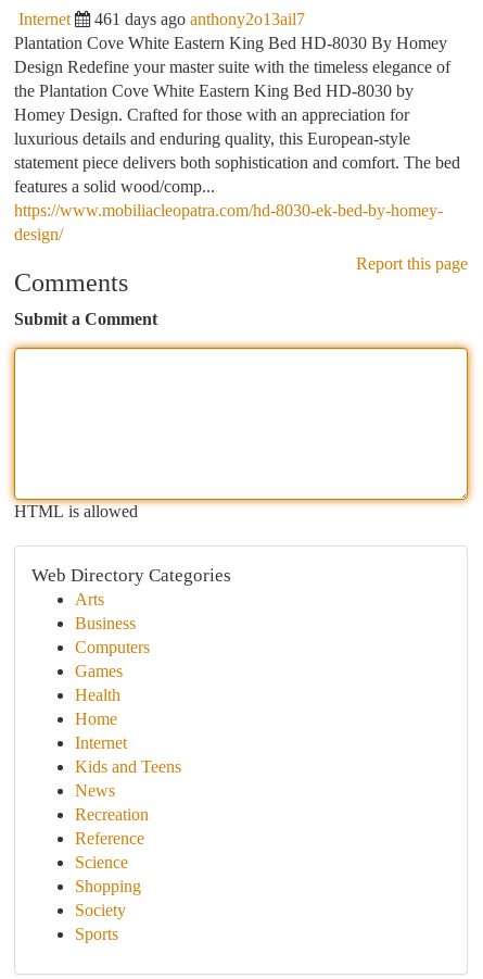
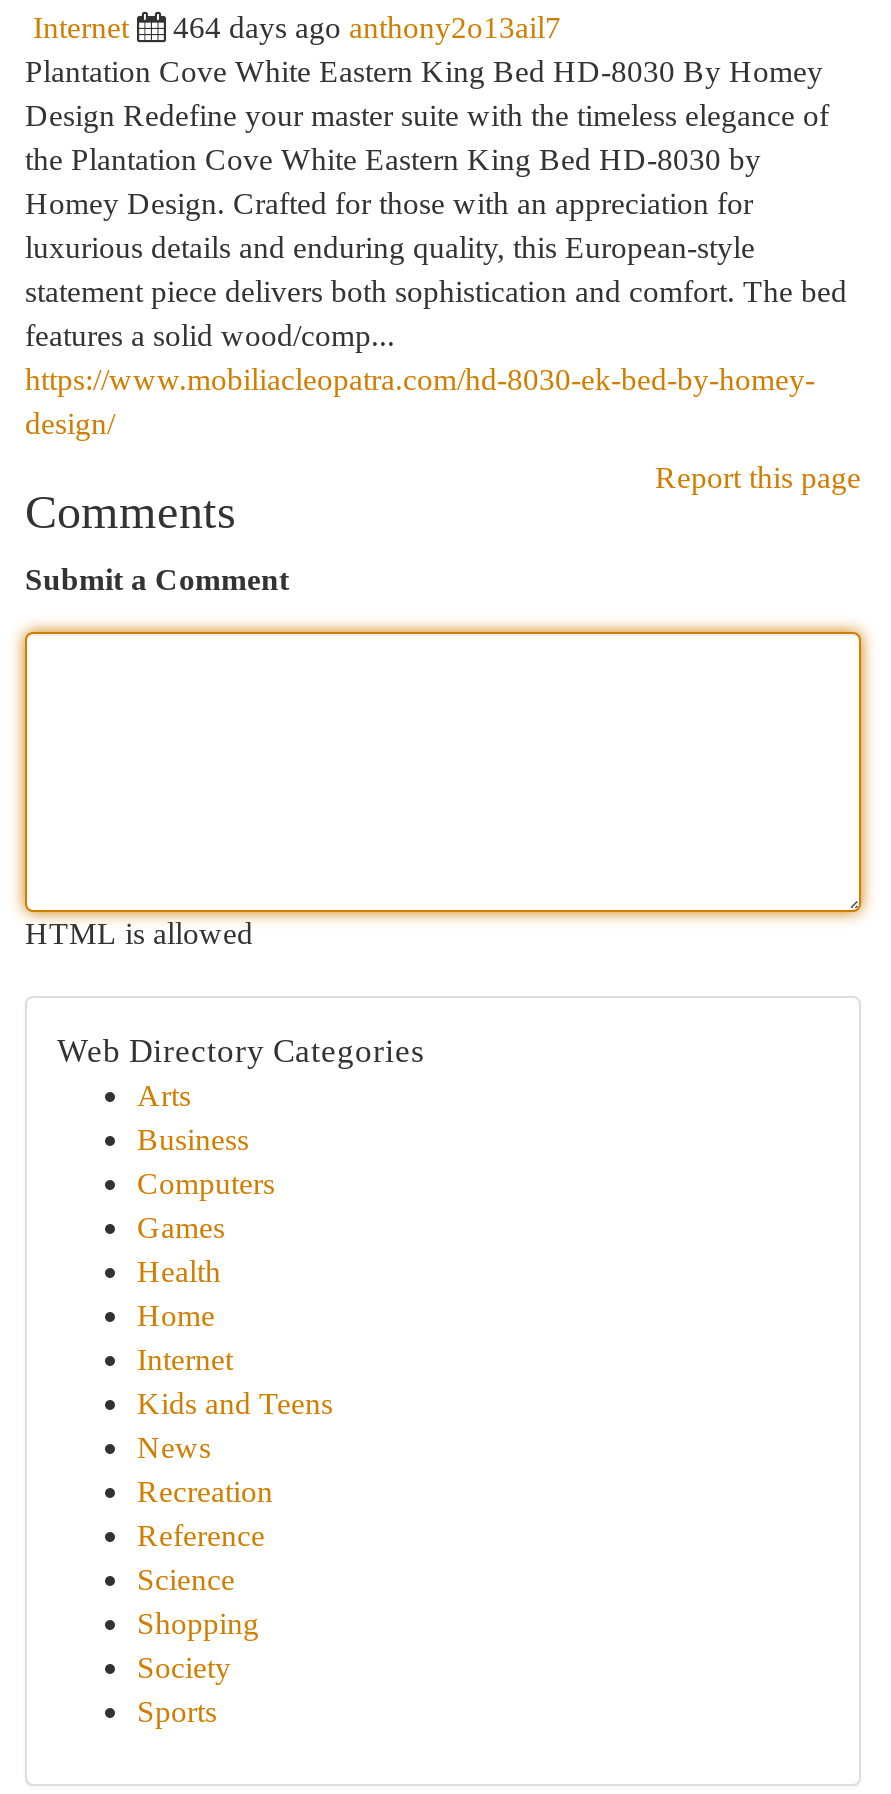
[94,10,305,28] 461 days ago anthony2o13ail7 -> [173,10,561,44] 464 days ago anthony2o13ail7

